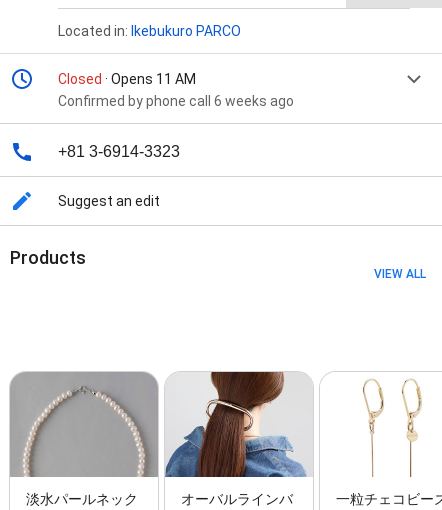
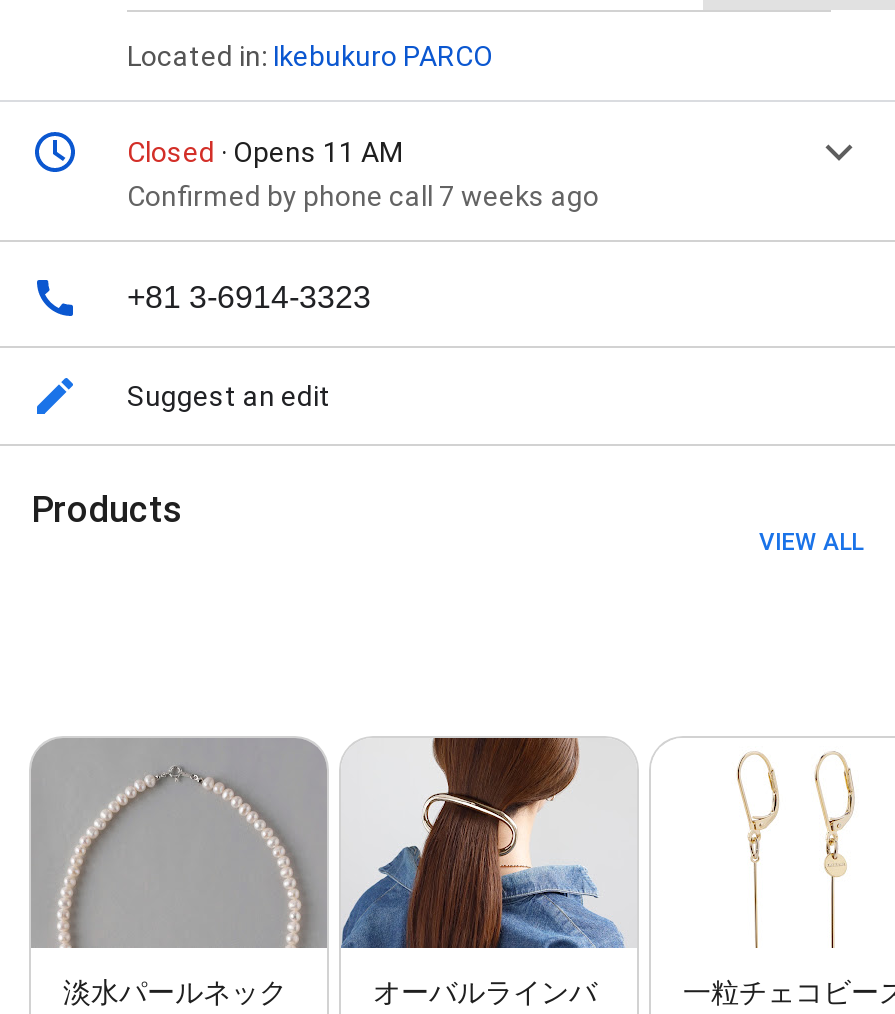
[58,93,294,109] Confirmed by phone call 6 weeks ago -> [127,180,599,212] Confirmed by phone call 7 weeks ago

